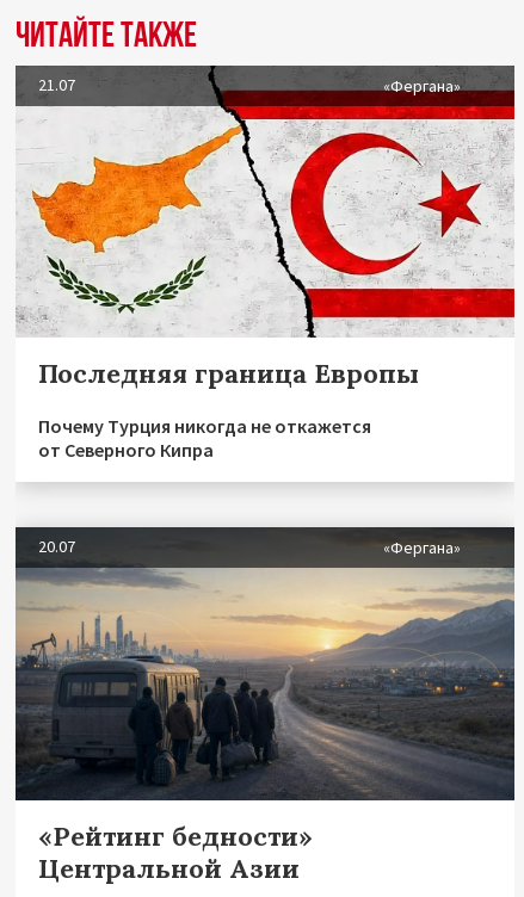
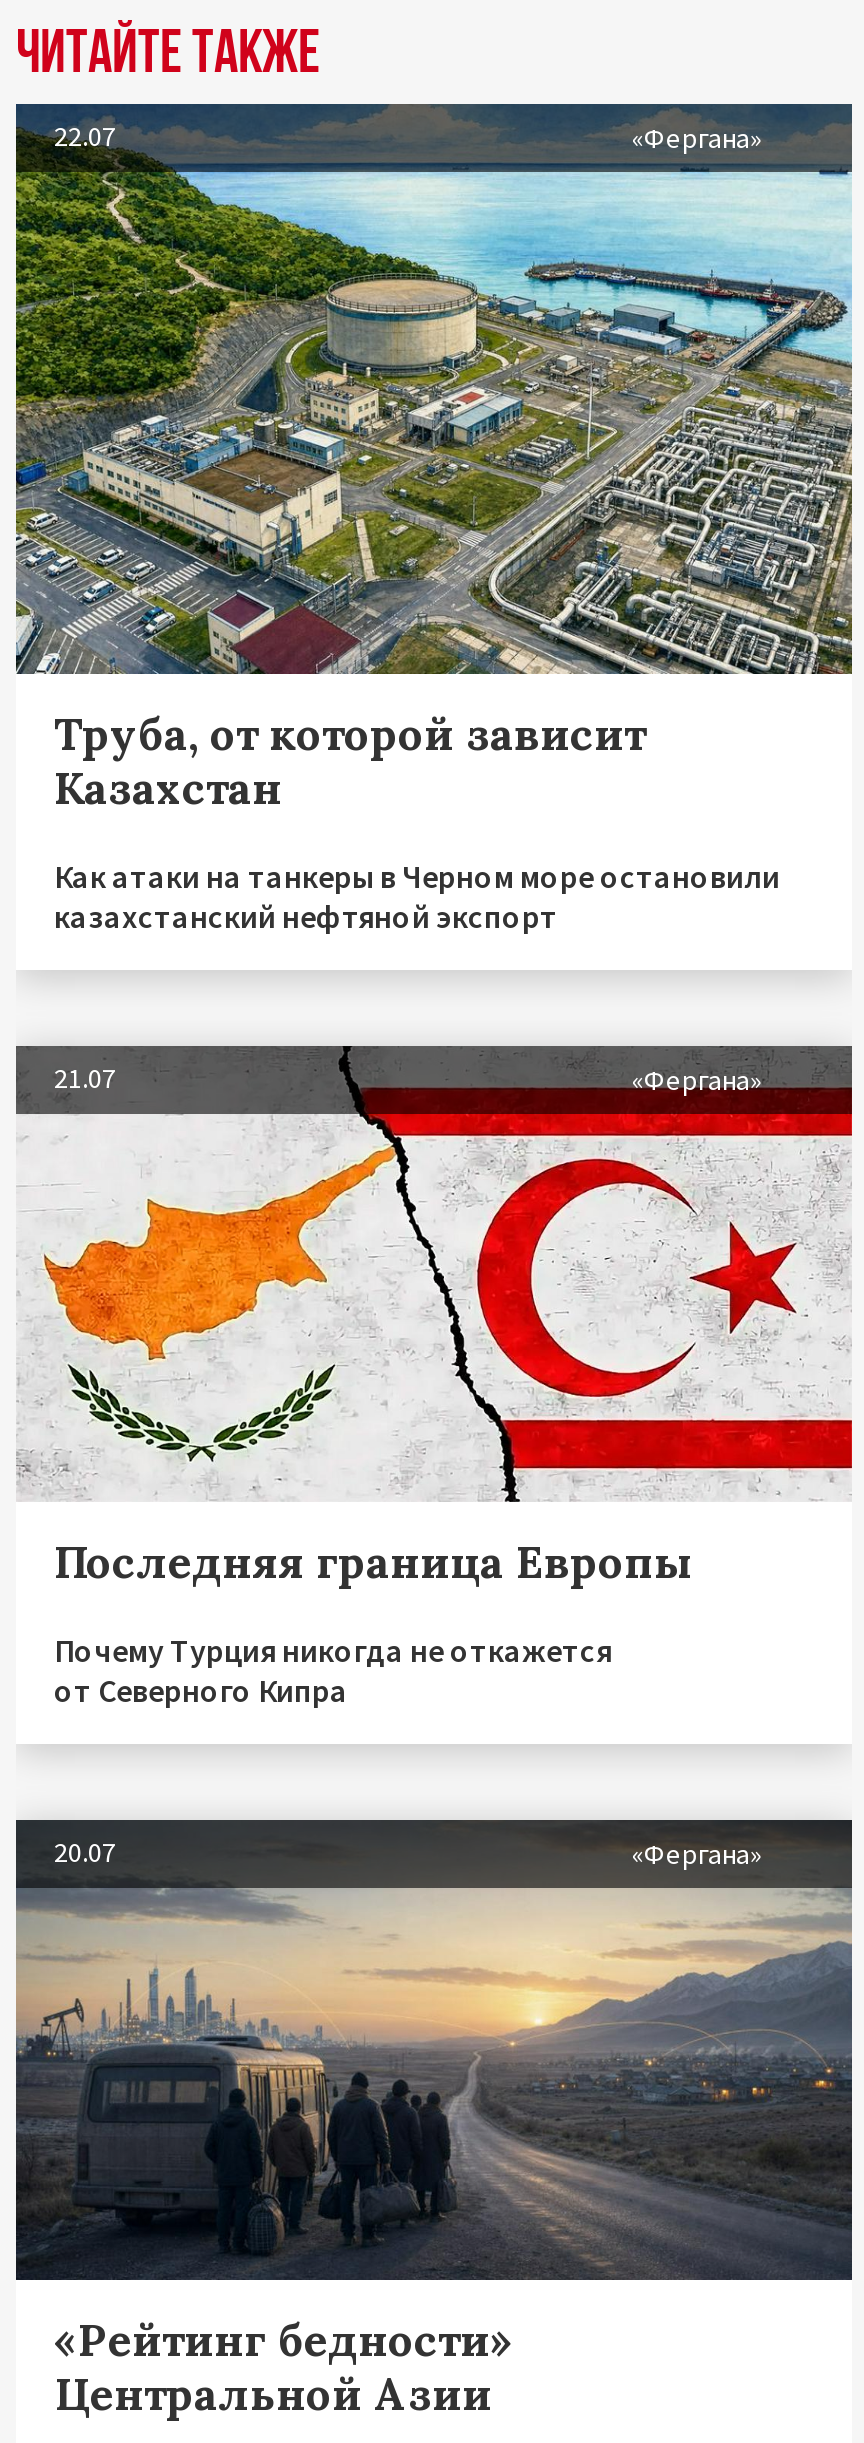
none -> [14,104,854,676] [image] | 22.07 | «Фергана»
none -> [54,707,780,937] Труба, от которой зависит | Казахстан | Как атаки на танкеры в Черном море остановили | казахстанский нефтяной экспорт

